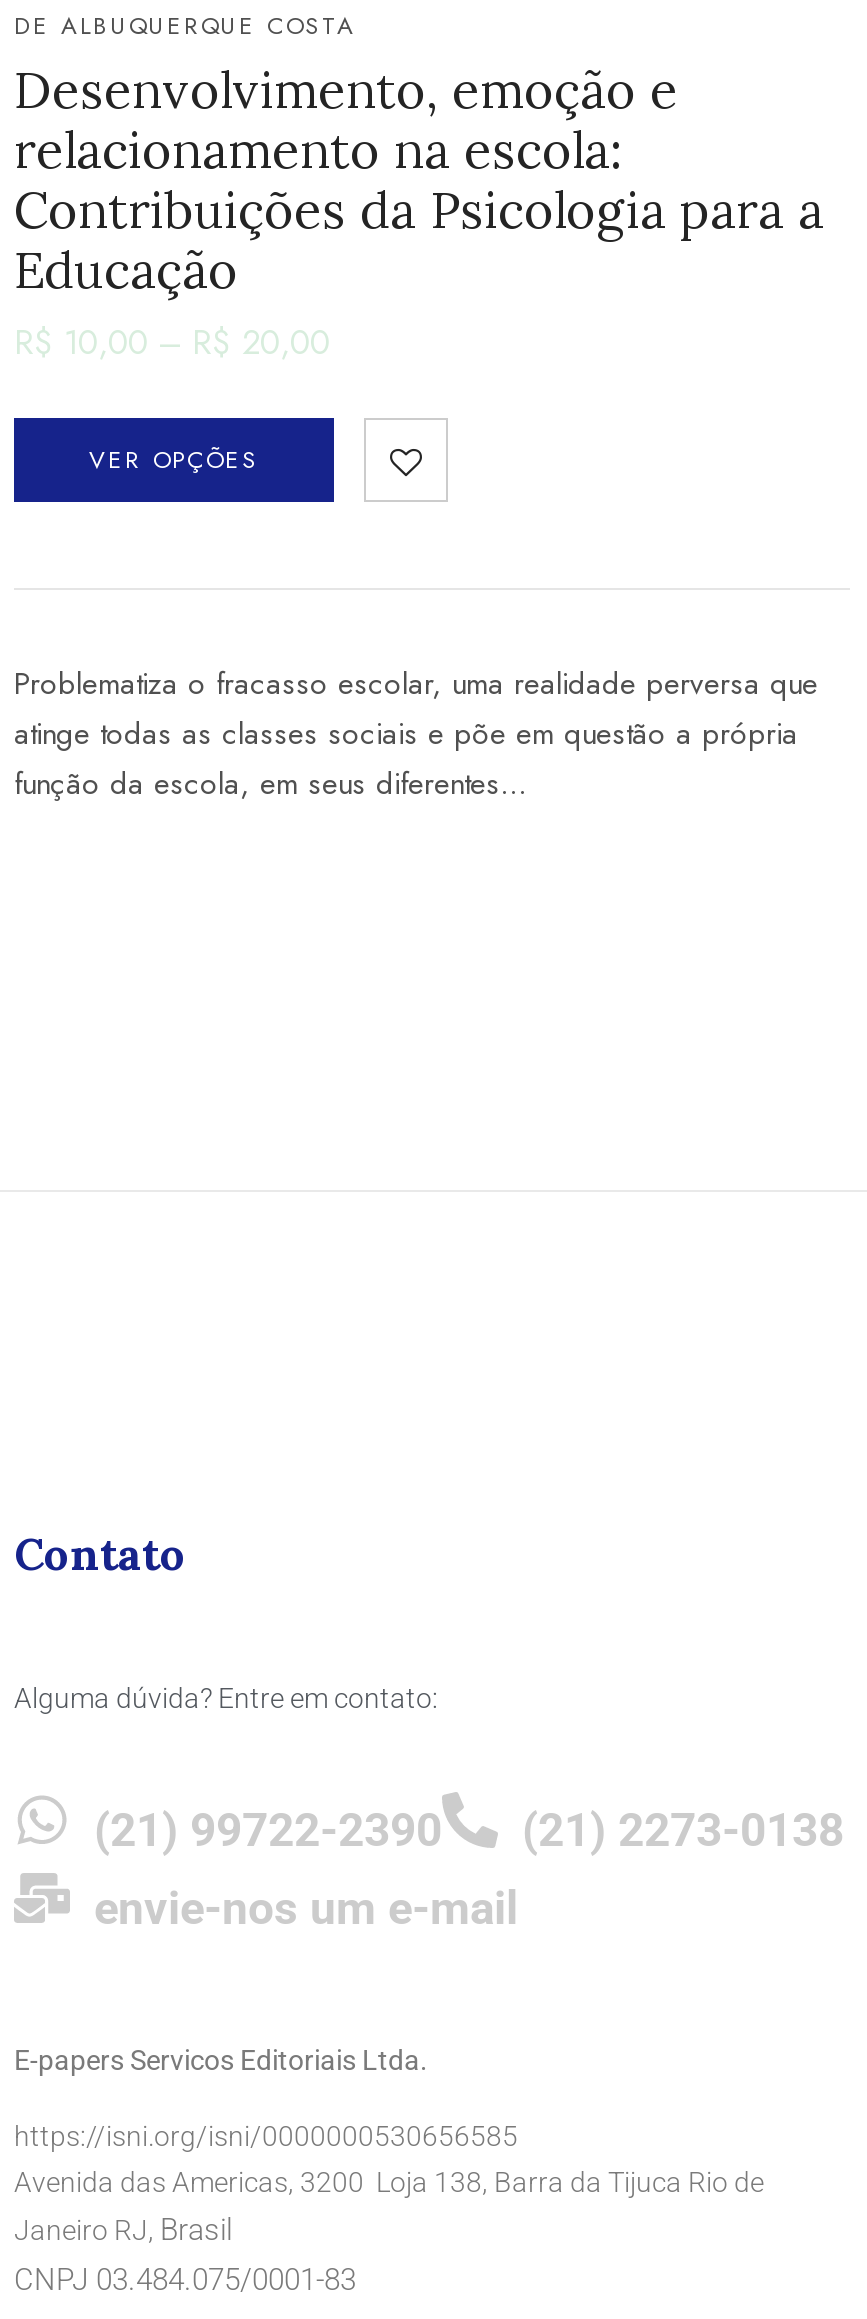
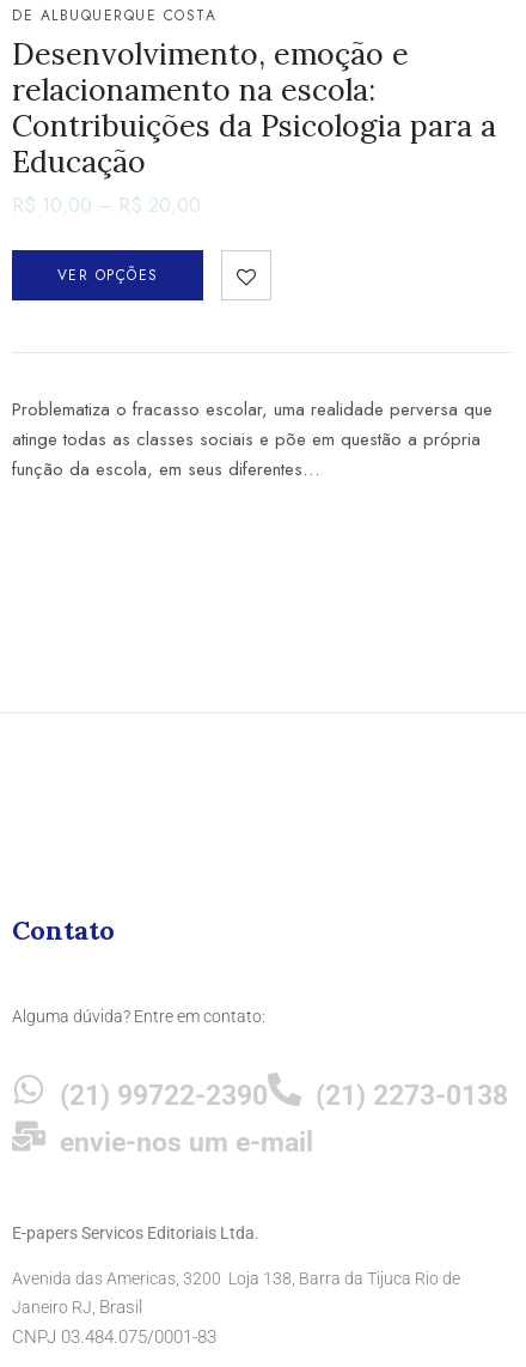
[14,2120,518,2152] https://isni.org/isni/0000000530656585 -> none

